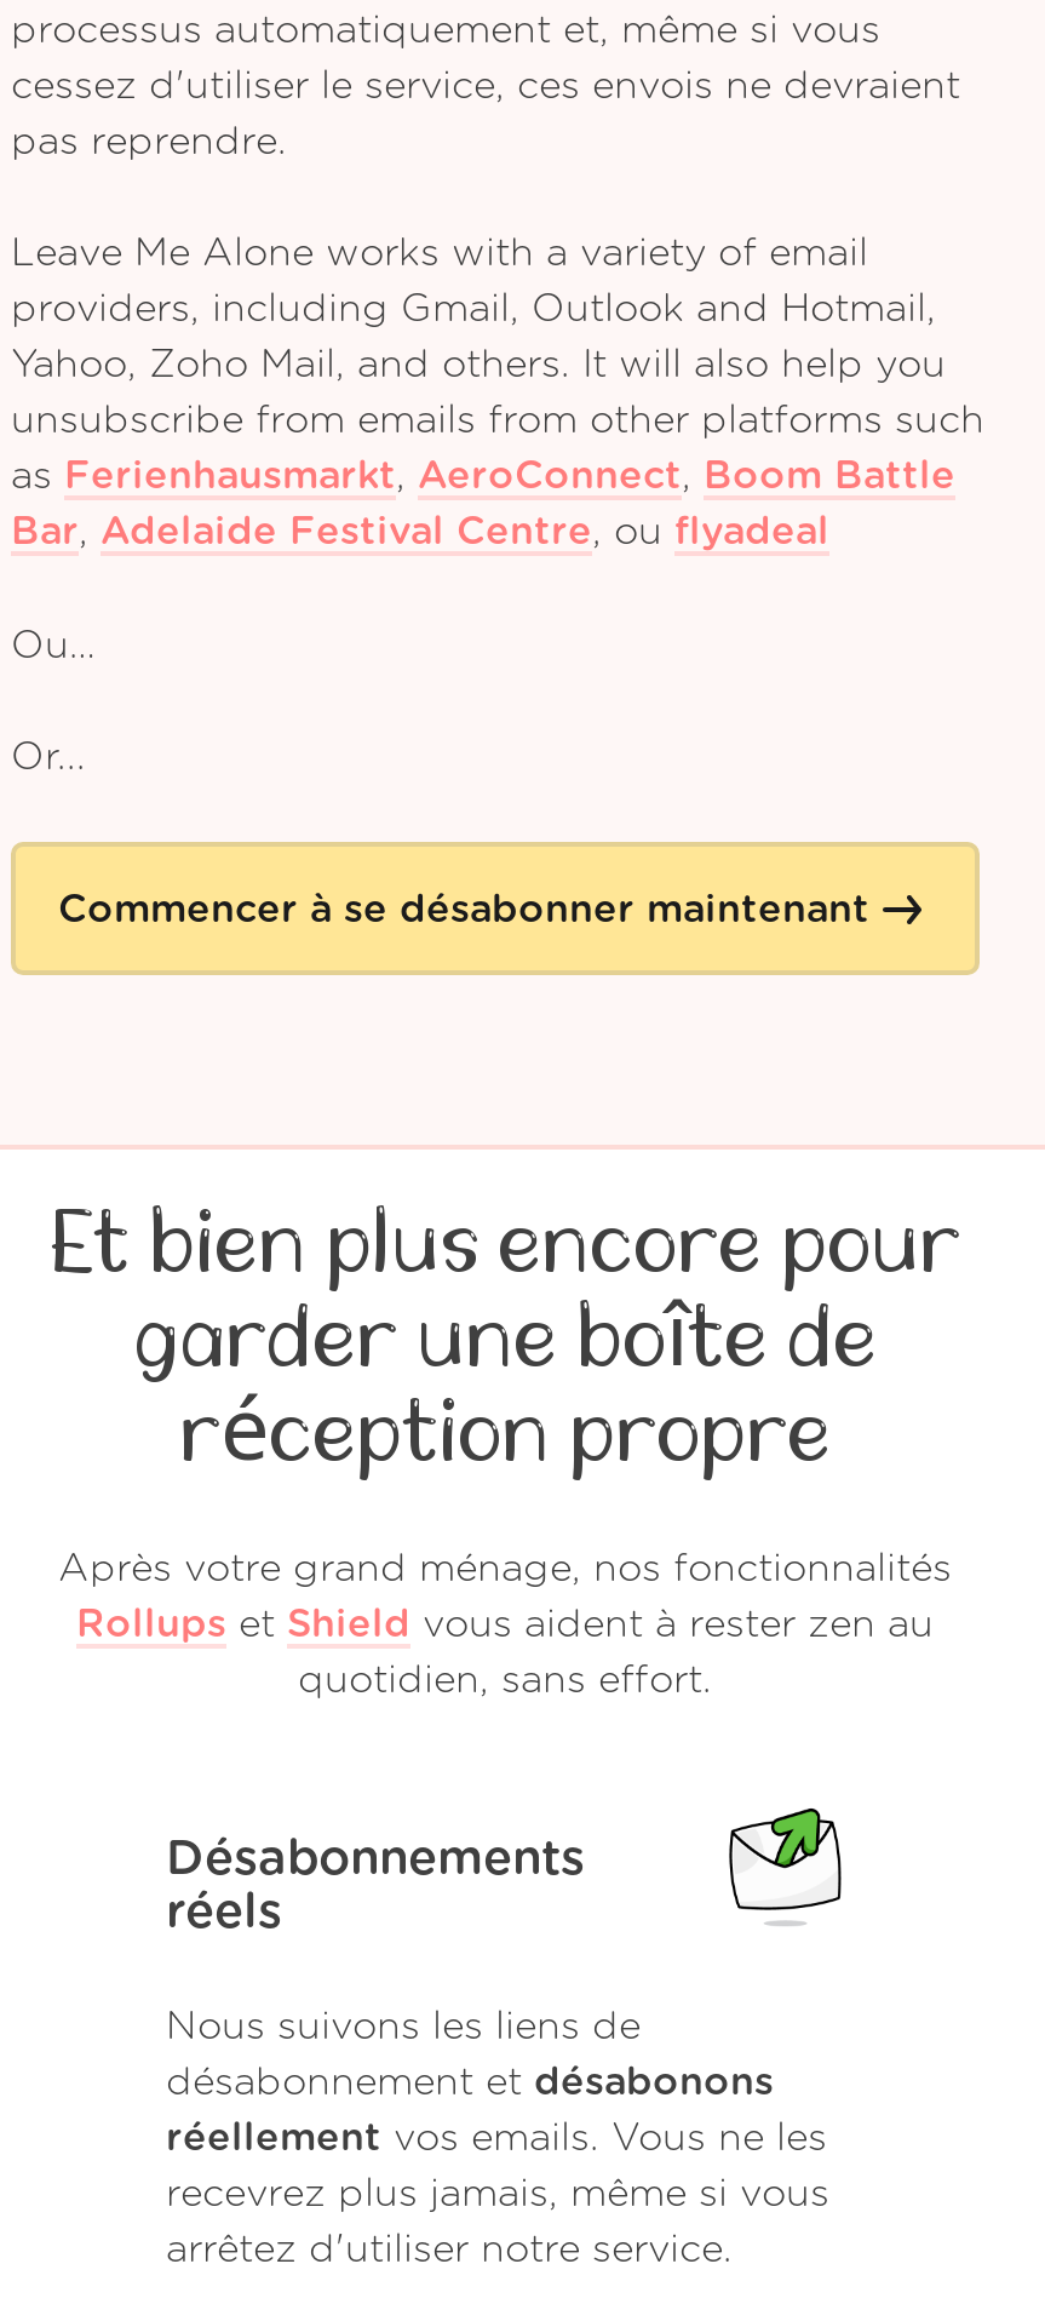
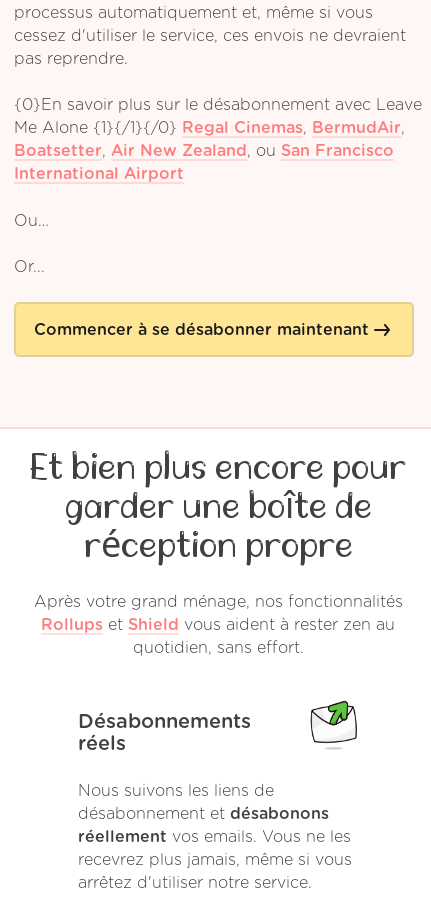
[11,235,984,552] Leave Me Alone works with a variety of email | providers, including Gmail, Outlook and Hotmail, | Yahoo, Zoho Mail, and others. It will also help you | unsubscribe from emails from other platforms such | as Ferienhausmarkt, AeroConnect, Boom Battle | Bar, Adelaide Festival Centre, ou flyadeal -> [14,97,422,182] {0}En savoir plus sur le désabonnement avec Leave | Me Alone {1}{/1}{/0} Regal Cinemas, BermudAir, | Boatsetter, Air New Zealand, ou San Francisco | International Airport

